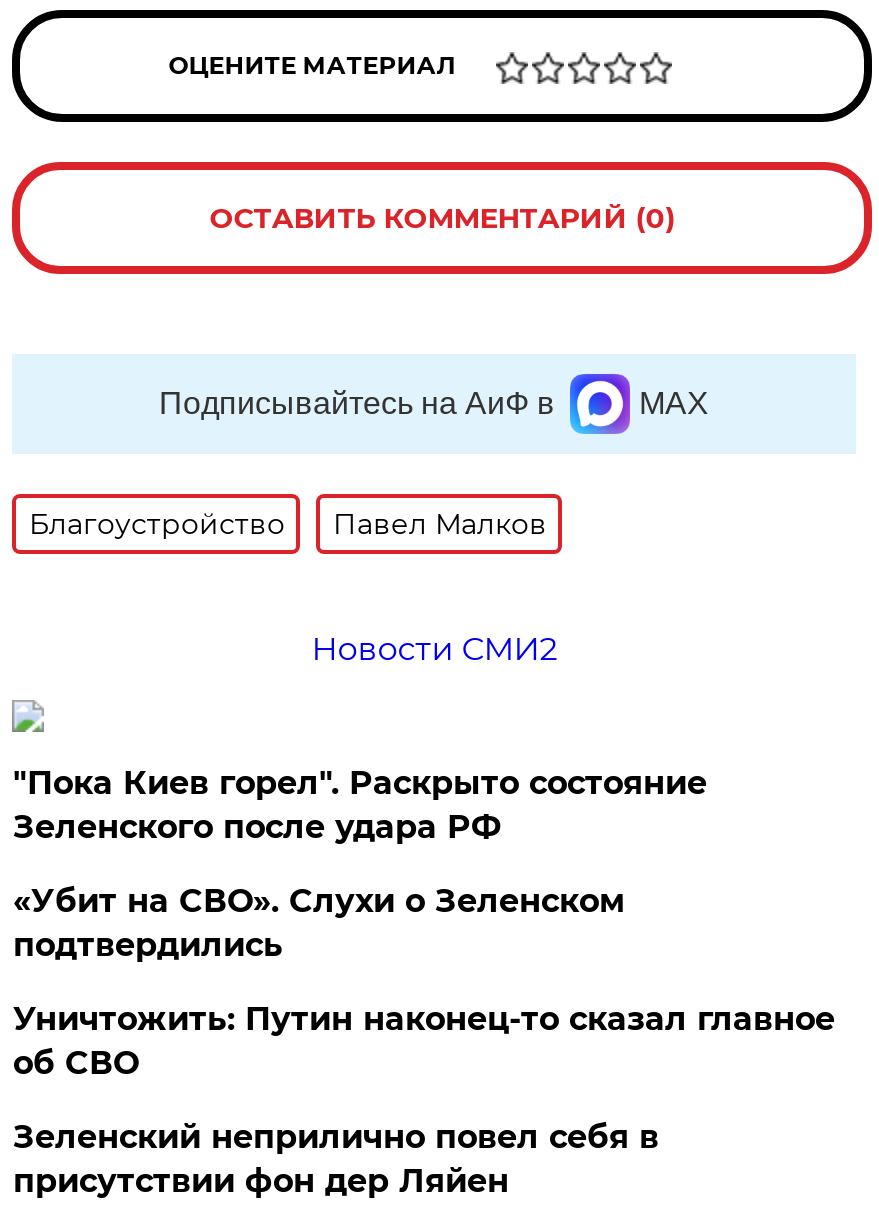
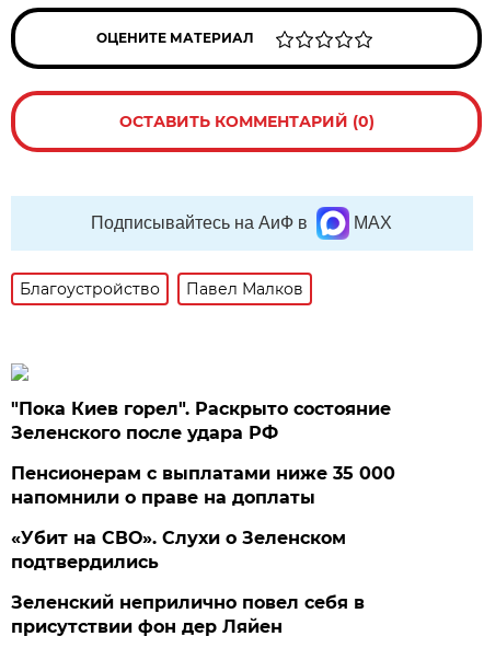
[311,630,557,668] Новости СМИ2 -> none
none -> [11,463,396,508] Пенсионерам с выплатами ниже 35 000 | напомнили о праве на доплаты
moved [13,882,625,964] -> [11,528,346,572]: «Убит на СВО». Слухи о Зеленском | подтвердились
[13,1000,835,1082] Уничтожить: Путин наконец-то сказал главное | об СВО -> none

